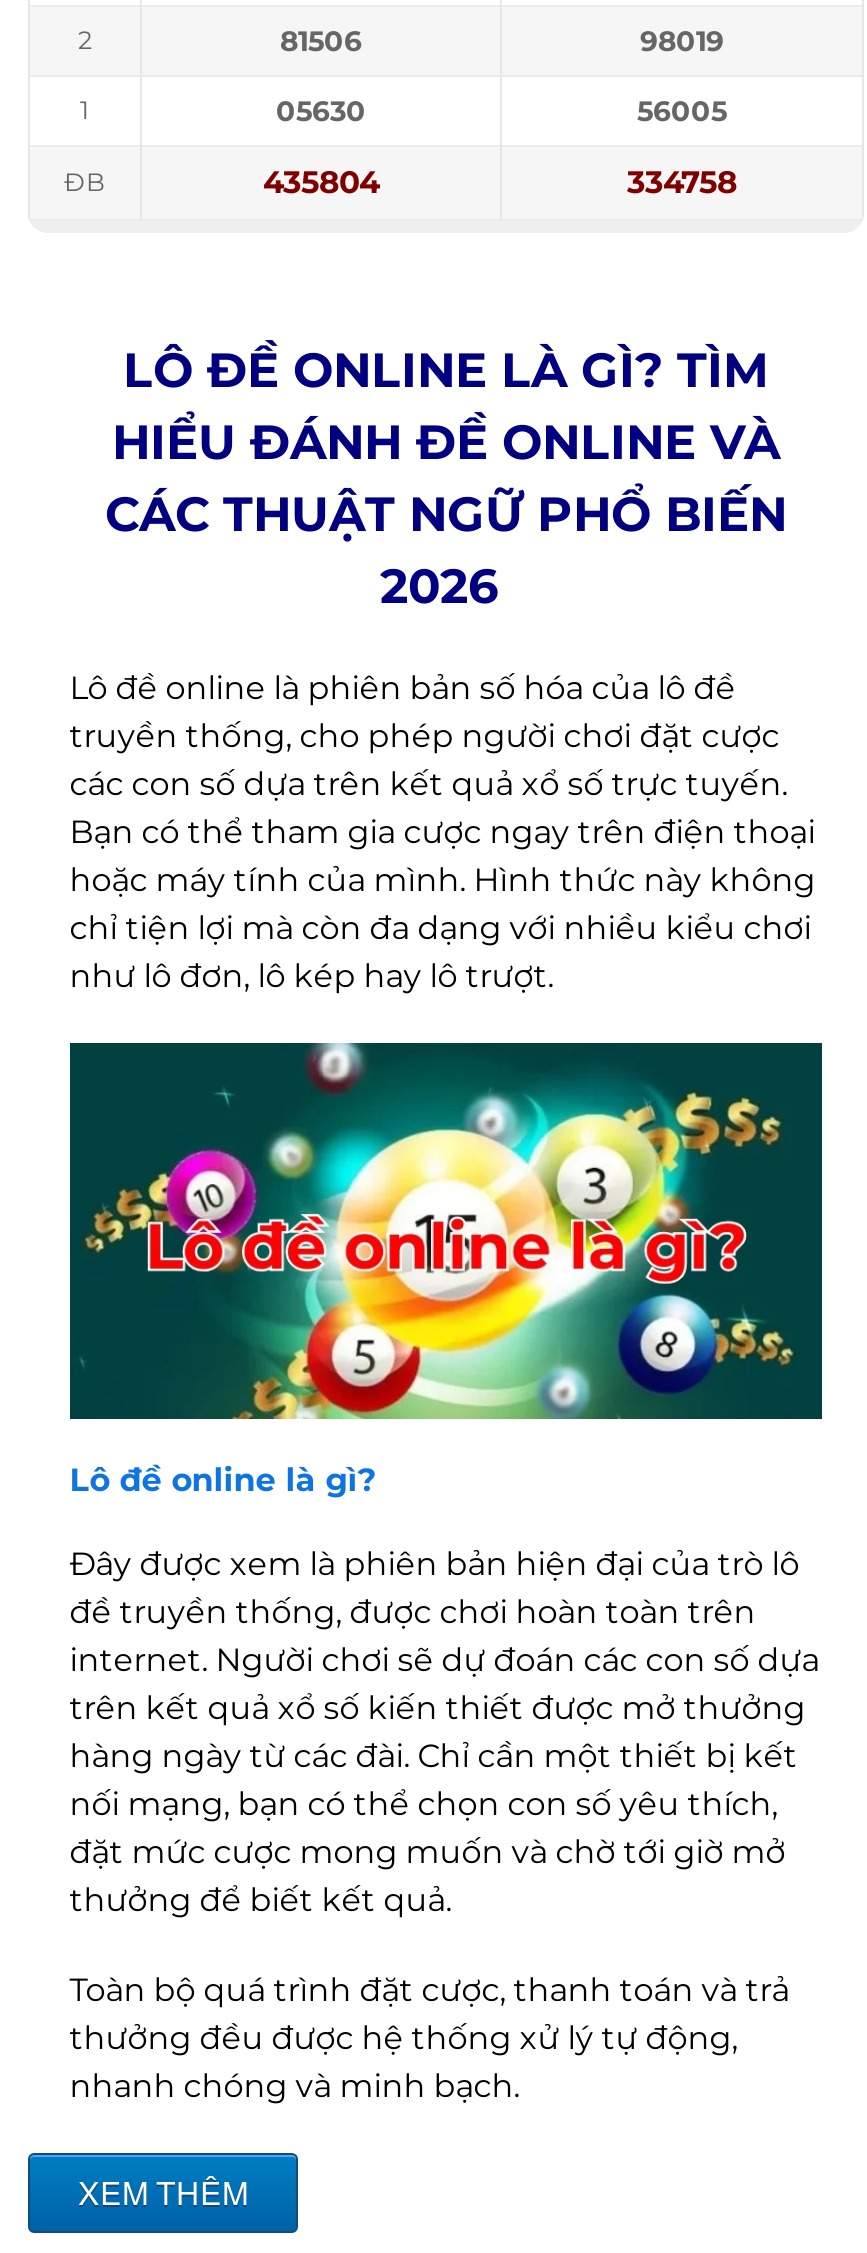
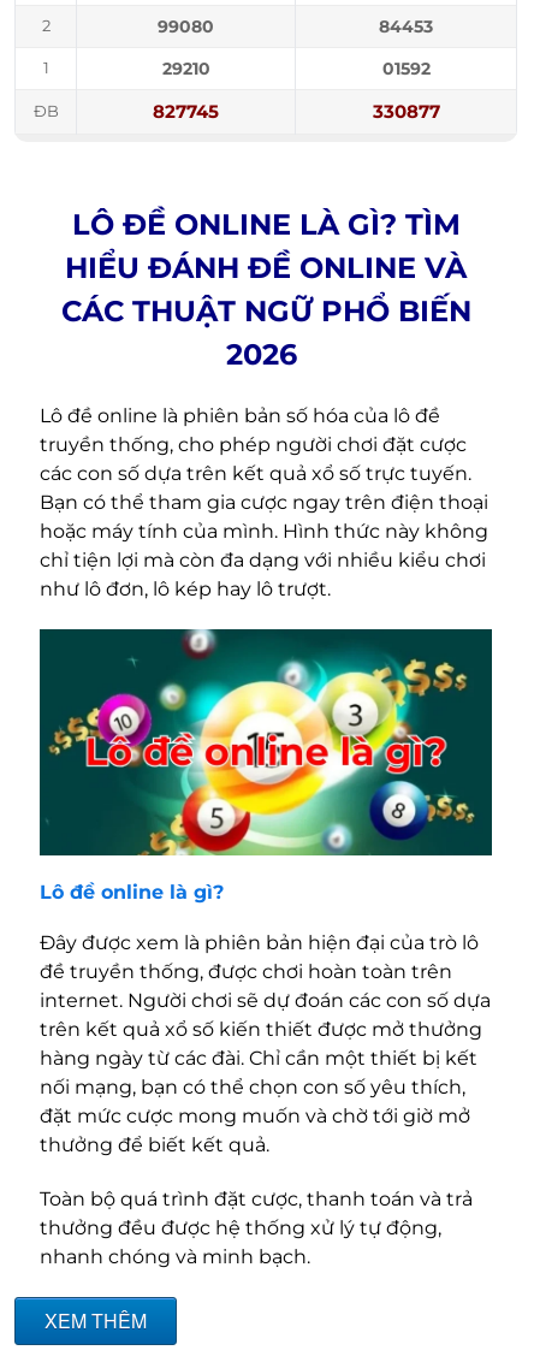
[280,23,362,59] 81506 -> [158,16,214,38] 99080
[640,23,724,59] 98019 -> [379,16,433,38] 84453
[276,93,366,129] 05630 -> [162,58,210,80] 29210
[637,93,727,129] 56005 -> [382,58,430,80] 01592
[263,163,379,201] 435804 -> [153,100,219,123] 827745
[627,163,737,201] 334758 -> [372,100,440,123] 330877

